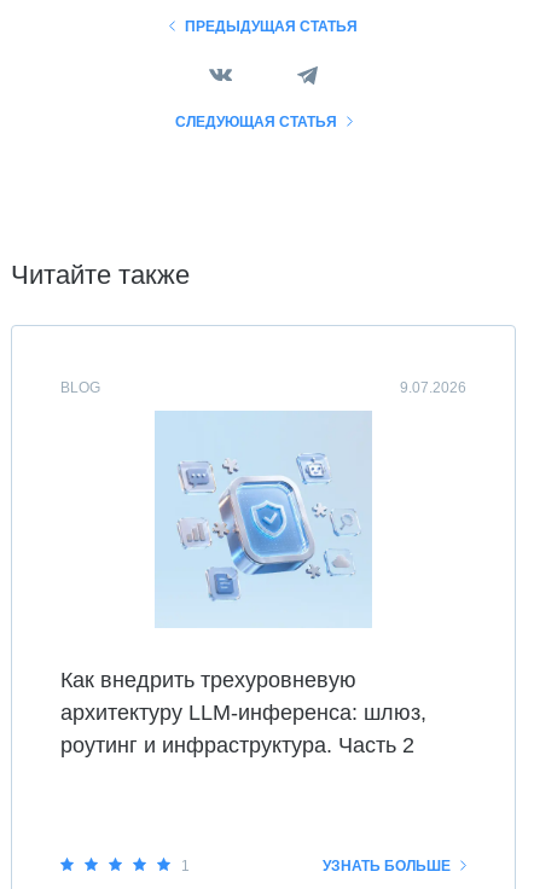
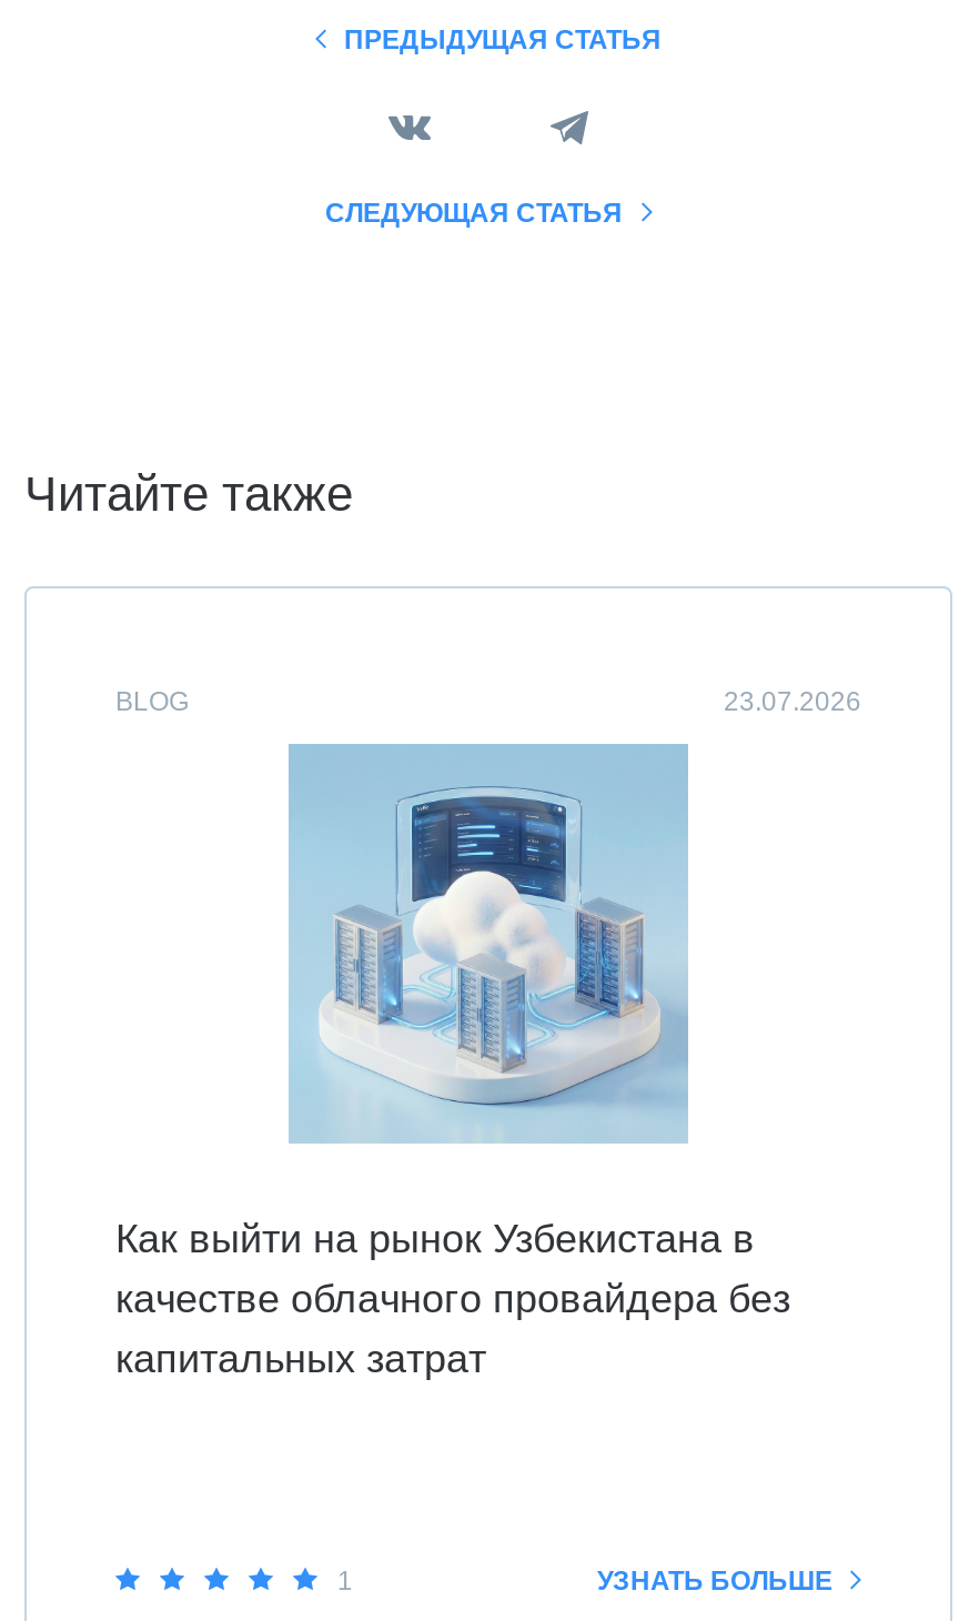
[400,379,466,396] 9.07.2026 -> [724,686,861,717] 23.07.2026
[60,411,426,757] [image] | Как внедрить трехуровневую | архитектуру LLM-инференса: шлюз, | роутинг и инфраструктура. Часть 2 -> [115,745,790,1381] [image] | Как выйти на рынок Узбекистана в | качестве облачного провайдера без | капитальных затрат

